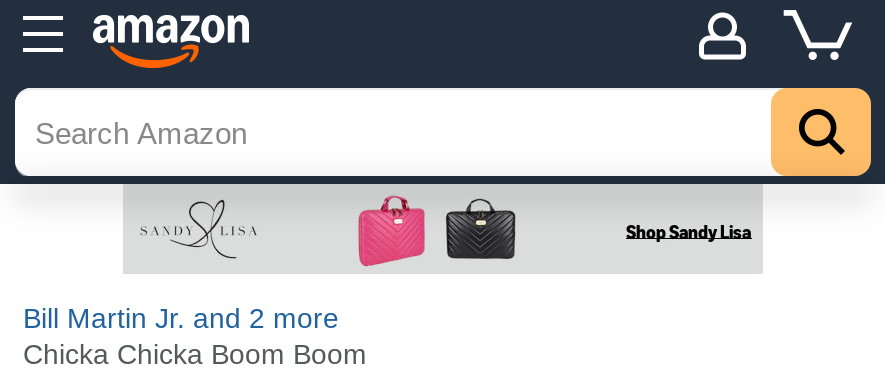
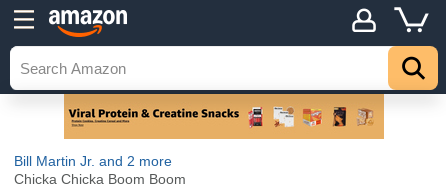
[125,182,761,272] [image] -> [64,93,384,139] [image]

